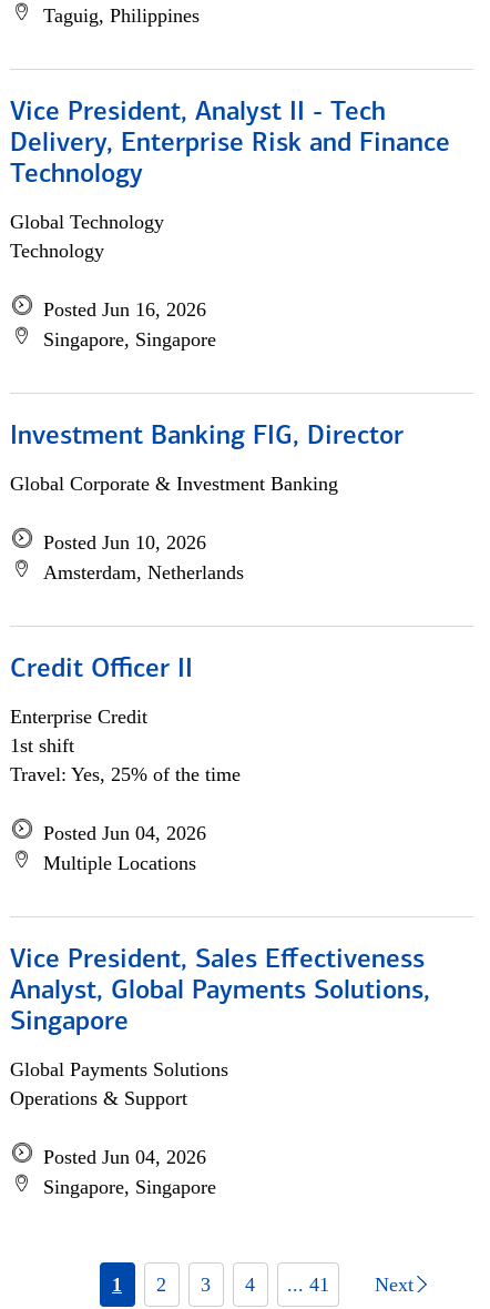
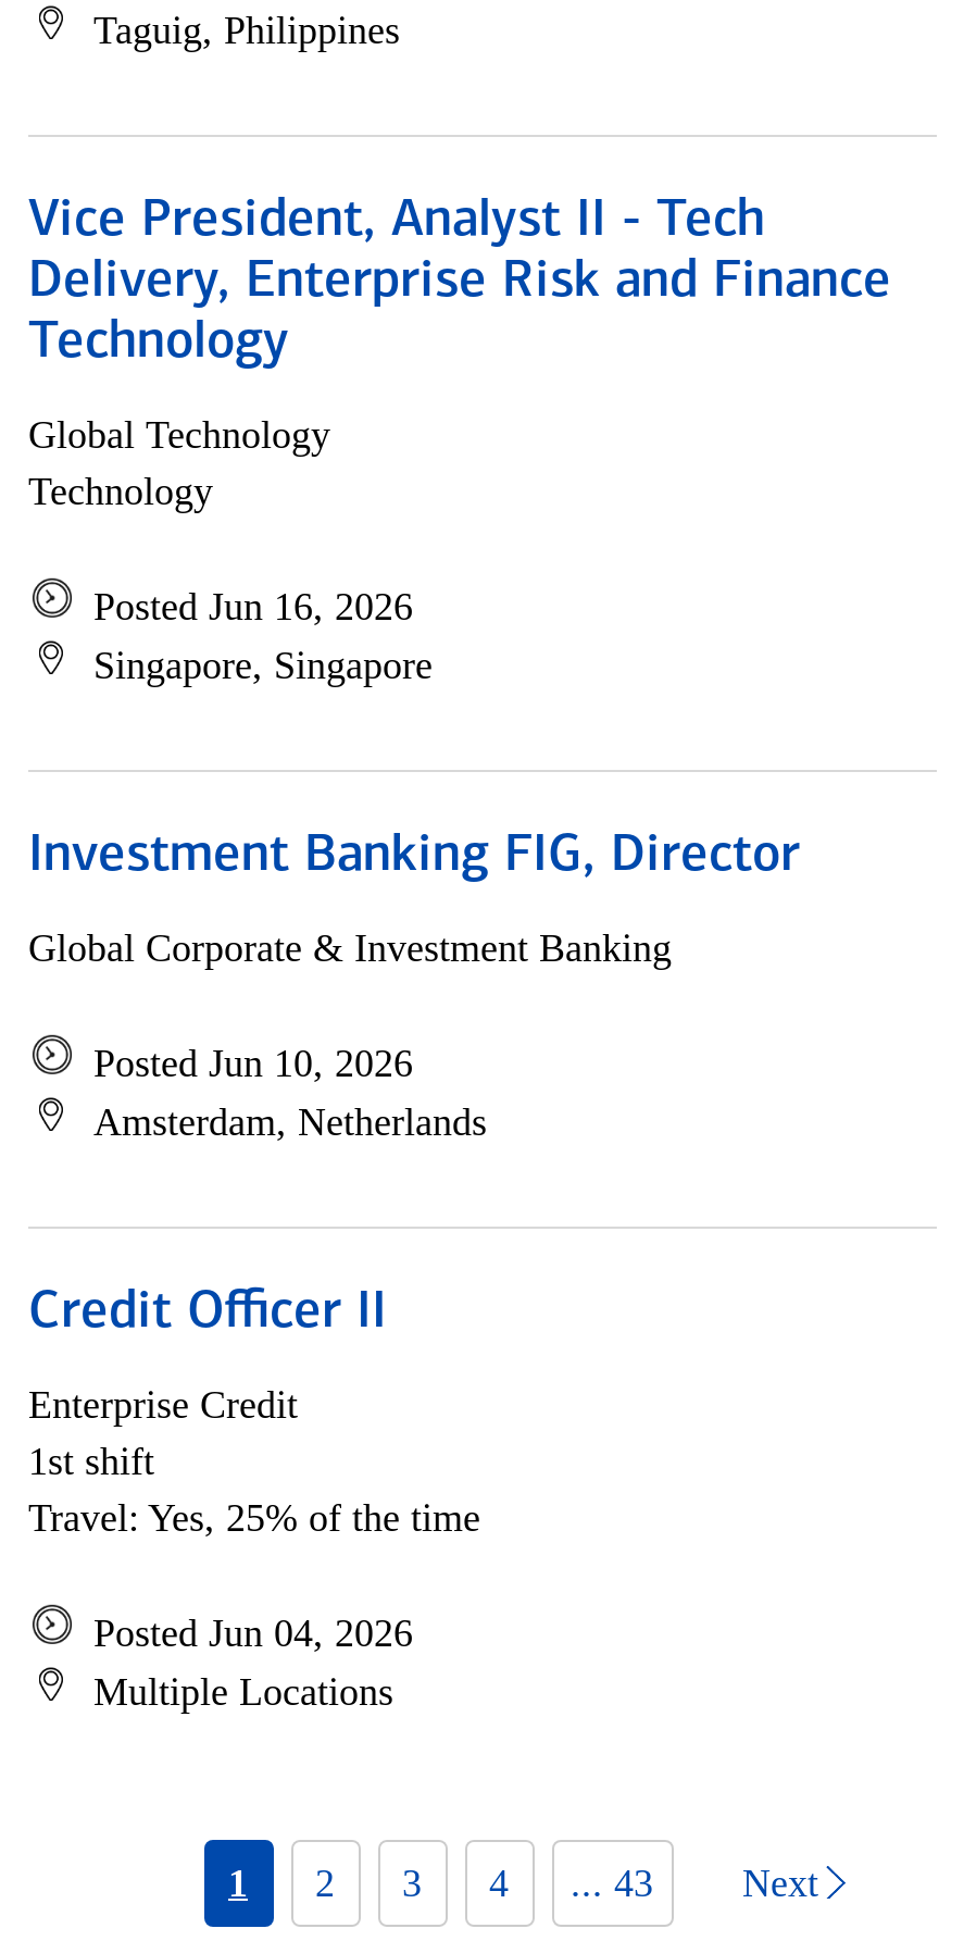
[10,947,430,1198] Vice President, Sales Effectiveness | Analyst, Global Payments Solutions, | Singapore | Global Payments Solutions | Operations & Support | Posted Jun 04, 2026 | Singapore, Singapore -> none
[112,1273,329,1295] 1 2 3 4 ... 41 -> [228,1861,653,1904] 1 2 3 4 ... 43

